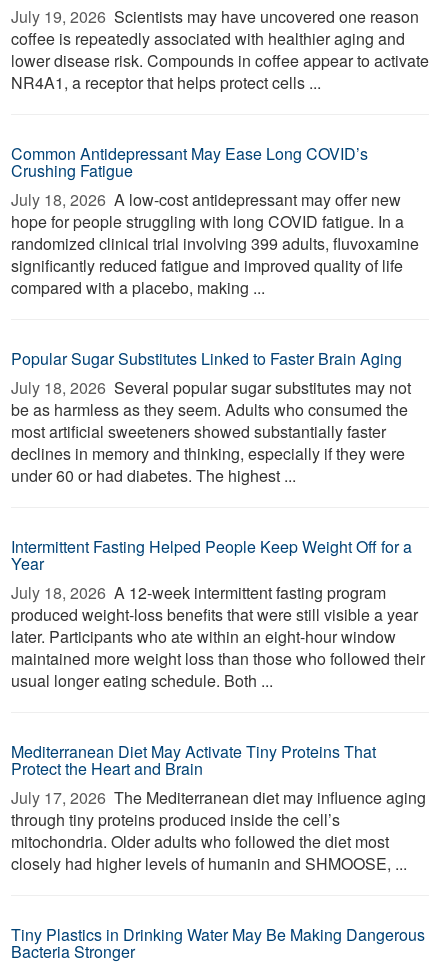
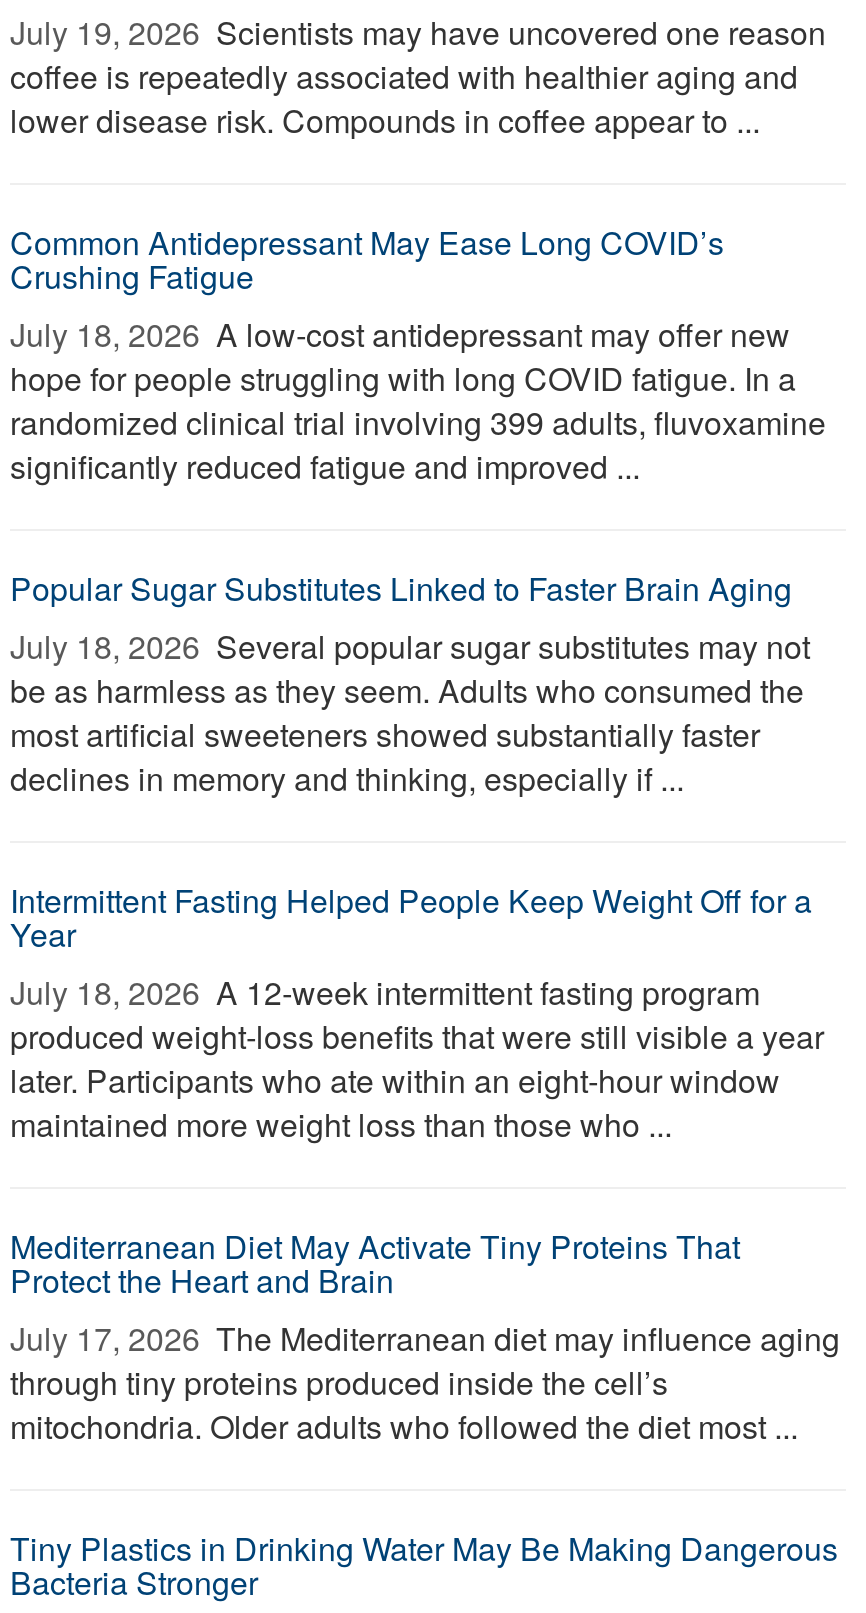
[11,49,429,94] lower disease risk. Compounds in coffee appear to activate | NR4A1, a receptor that helps protect cells ... -> [10,97,760,143] lower disease risk. Compounds in coffee appear to ...
[11,254,403,299] significantly reduced fatigue and improved quality of life | compared with a placebo, making ... -> [10,443,640,489] significantly reduced fatigue and improved ...
[11,442,405,487] declines in memory and thinking, especially if they were | under 60 or had diabetes. The highest ... -> [10,755,684,801] declines in memory and thinking, especially if ...
[11,647,425,692] maintained more weight loss than those who followed their | usual longer eating schedule. Both ... -> [10,1101,672,1147] maintained more weight loss than those who ...
[11,830,407,875] mitochondria. Older adults who followed the diet most | closely had higher levels of humanin and SHMOOSE, ... -> [10,1403,798,1449] mitochondria. Older adults who followed the diet most ...

